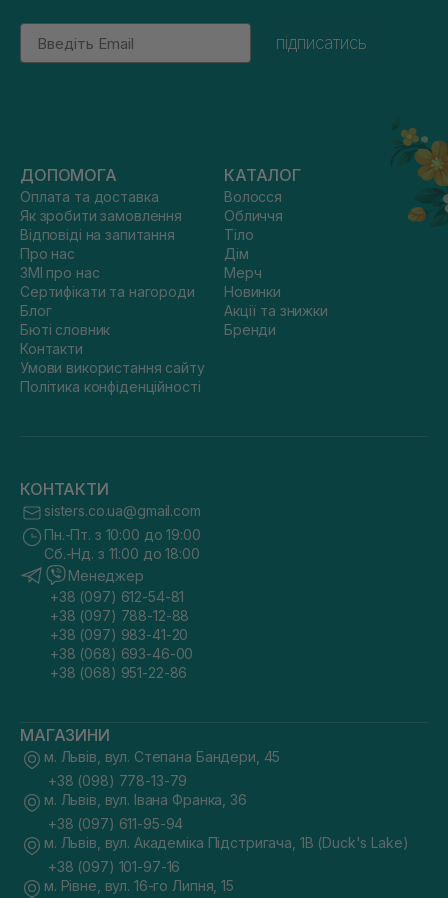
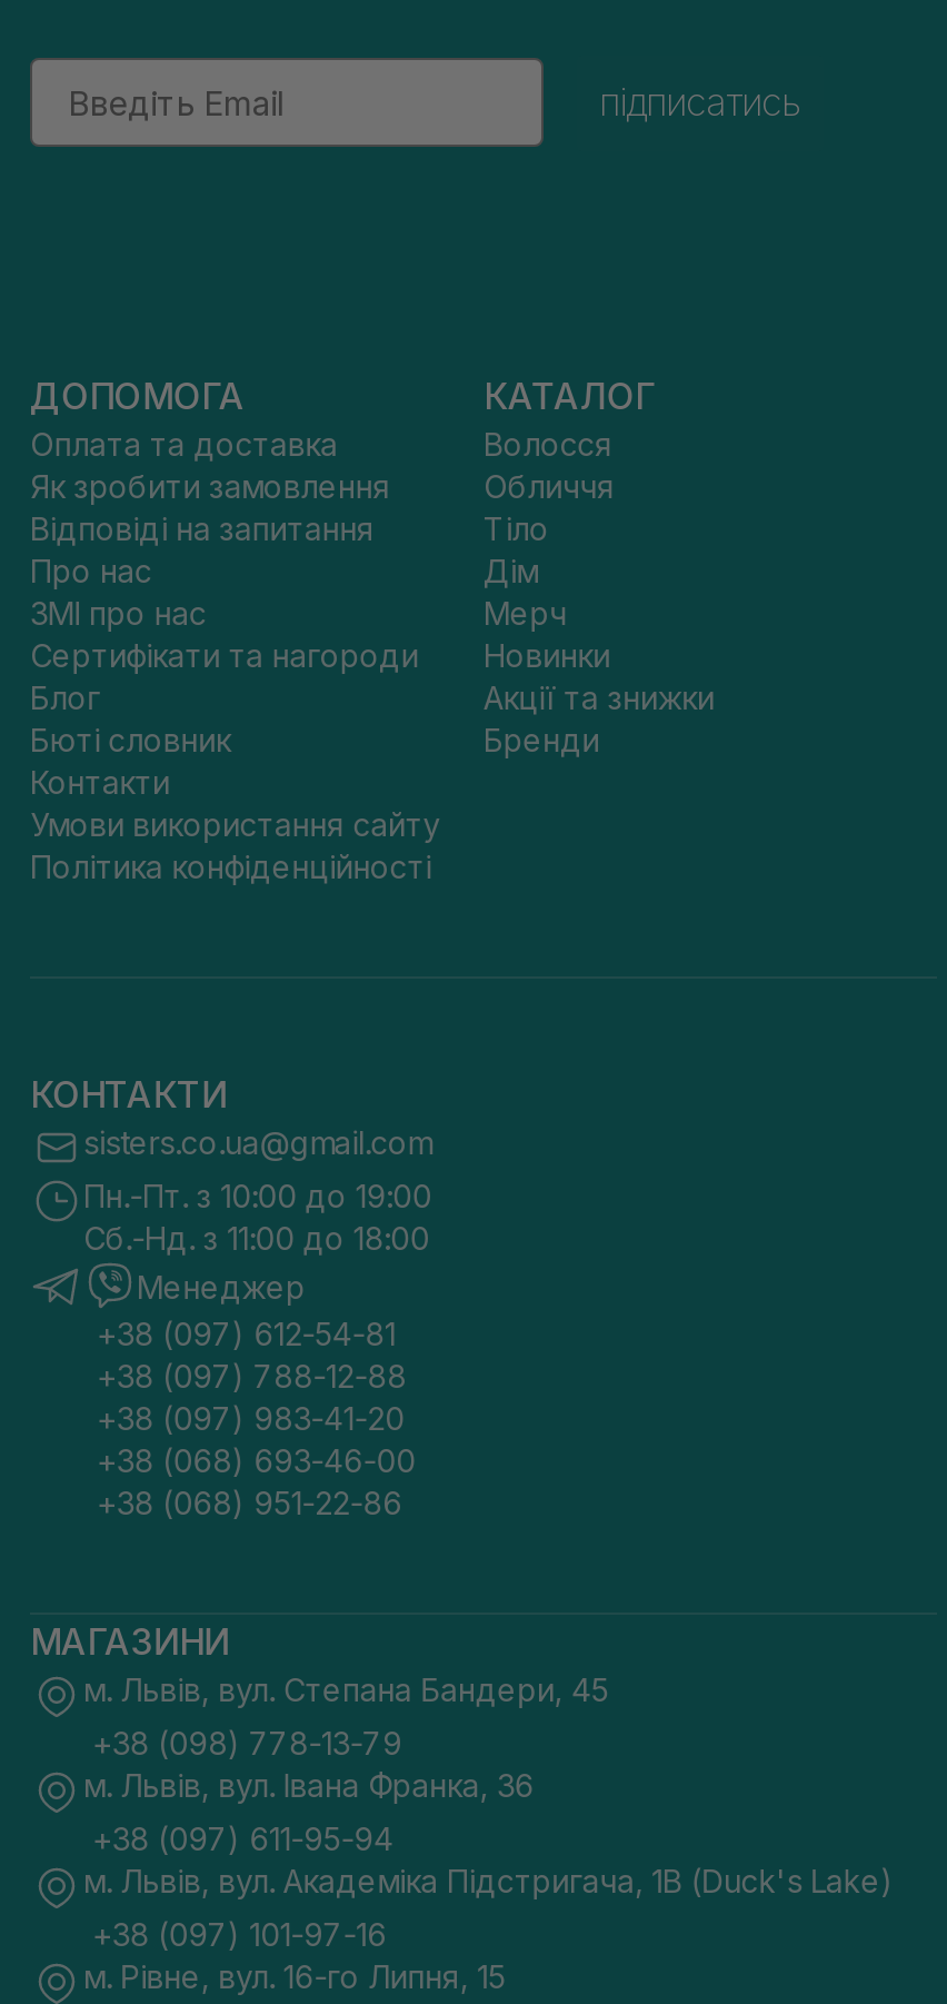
[393,124,445,226] [image] -> none

